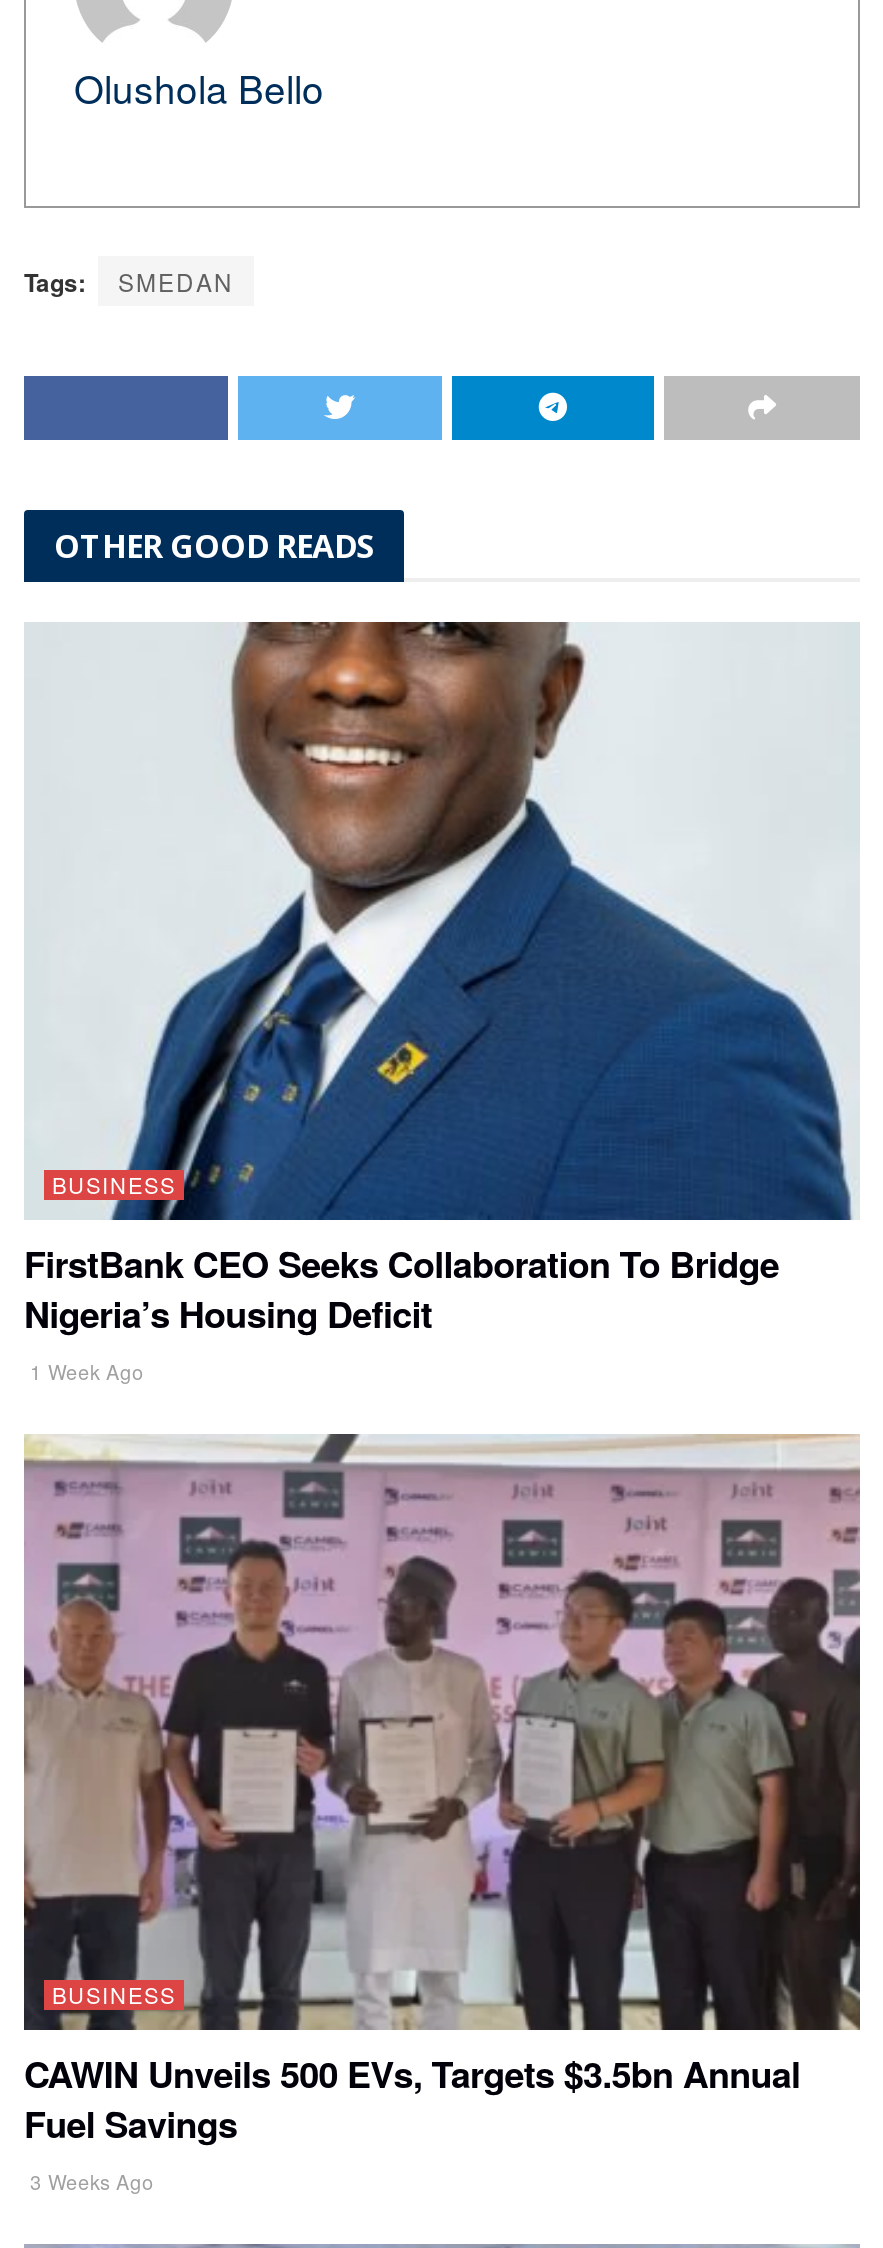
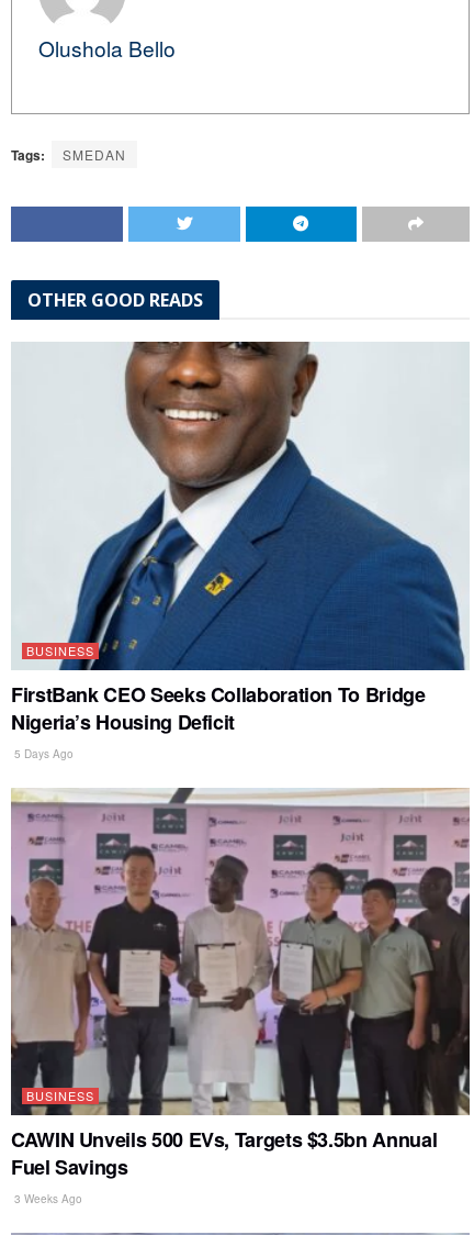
[24,1357,144,1385] 1 Week Ago -> [11,746,74,761] 5 Days Ago

